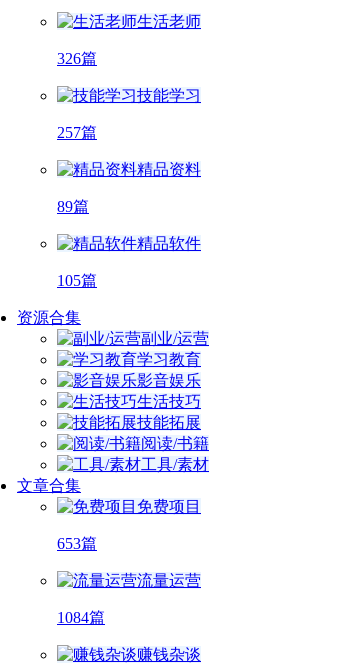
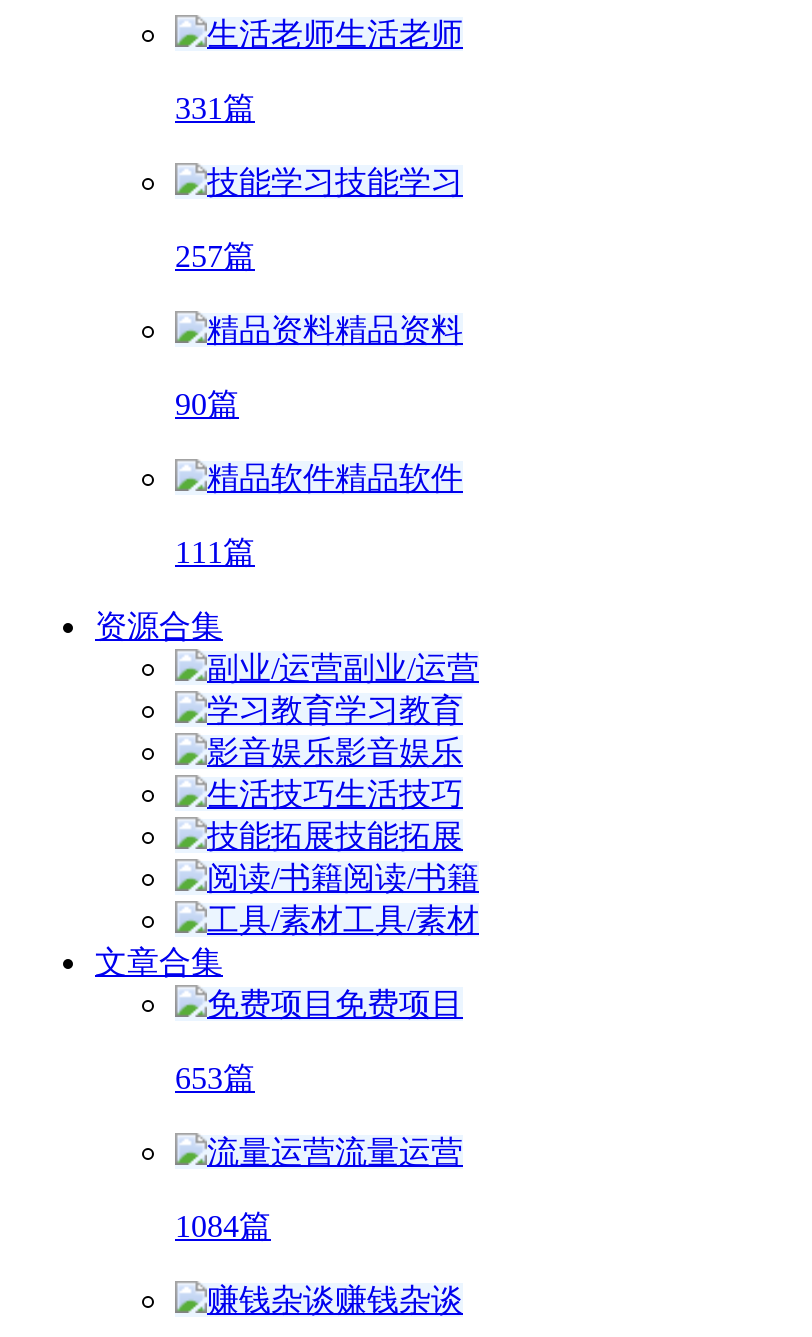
[57,50,97,67] 326篇 -> [175,91,255,125] 331篇
[57,198,89,215] 89篇 -> [175,387,239,421] 90篇
[57,272,97,289] 105篇 -> [175,535,255,569] 111篇

